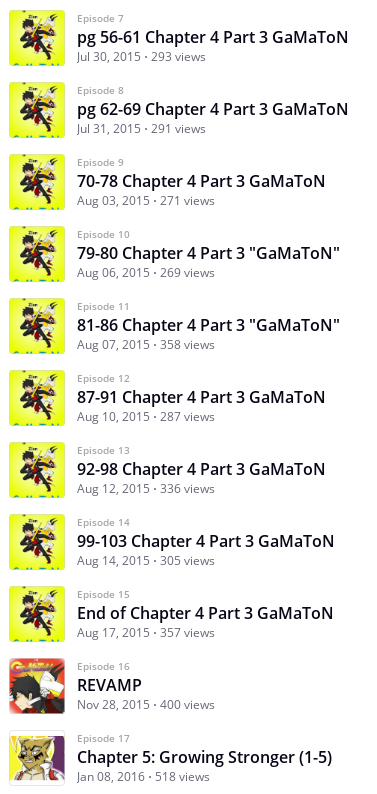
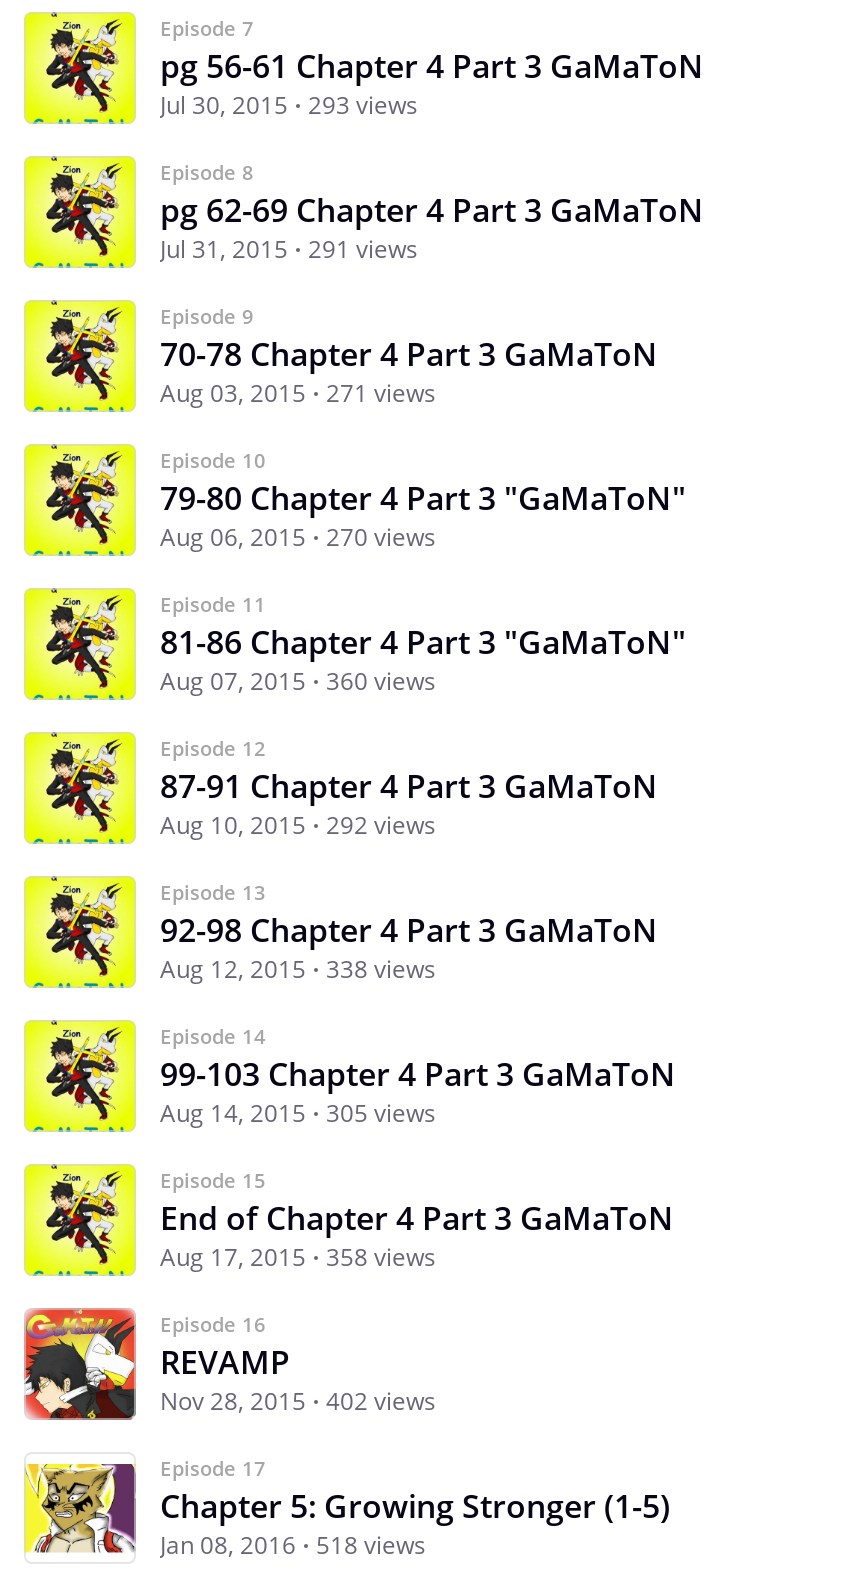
[77,264,215,281] Aug 06, 2015 269 views -> [160,521,436,555] Aug 06, 2015 270 views
[77,336,215,353] Aug 07, 2015 358 views -> [160,665,436,699] Aug 07, 2015 360 views
[77,408,215,425] Aug 10, 2015 287 views -> [160,809,436,843] Aug 10, 2015 292 views
[77,480,215,497] Aug 12, 2015 336 views -> [160,953,436,987] Aug 12, 2015 338 views
[77,624,215,641] Aug 17, 2015 357 views -> [160,1241,436,1275] Aug 17, 2015 358 views
[77,696,215,713] Nov 28, 2015 400 views -> [160,1385,436,1419] Nov 28, 2015 402 views

